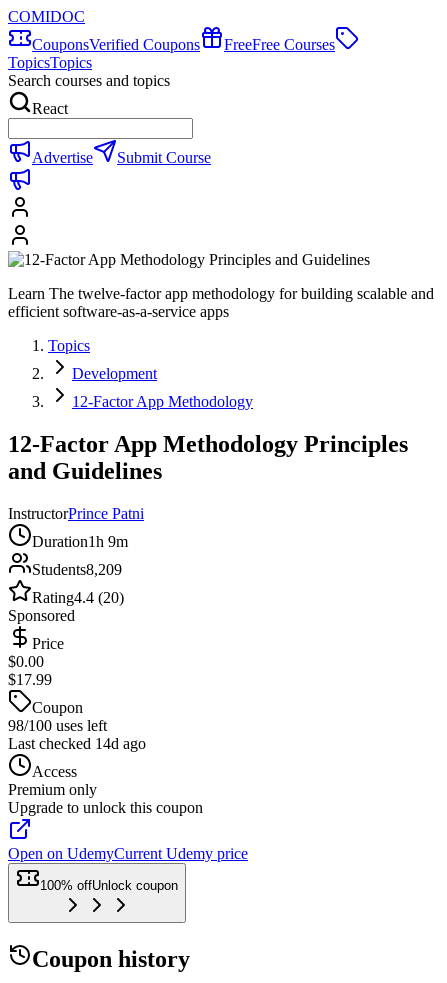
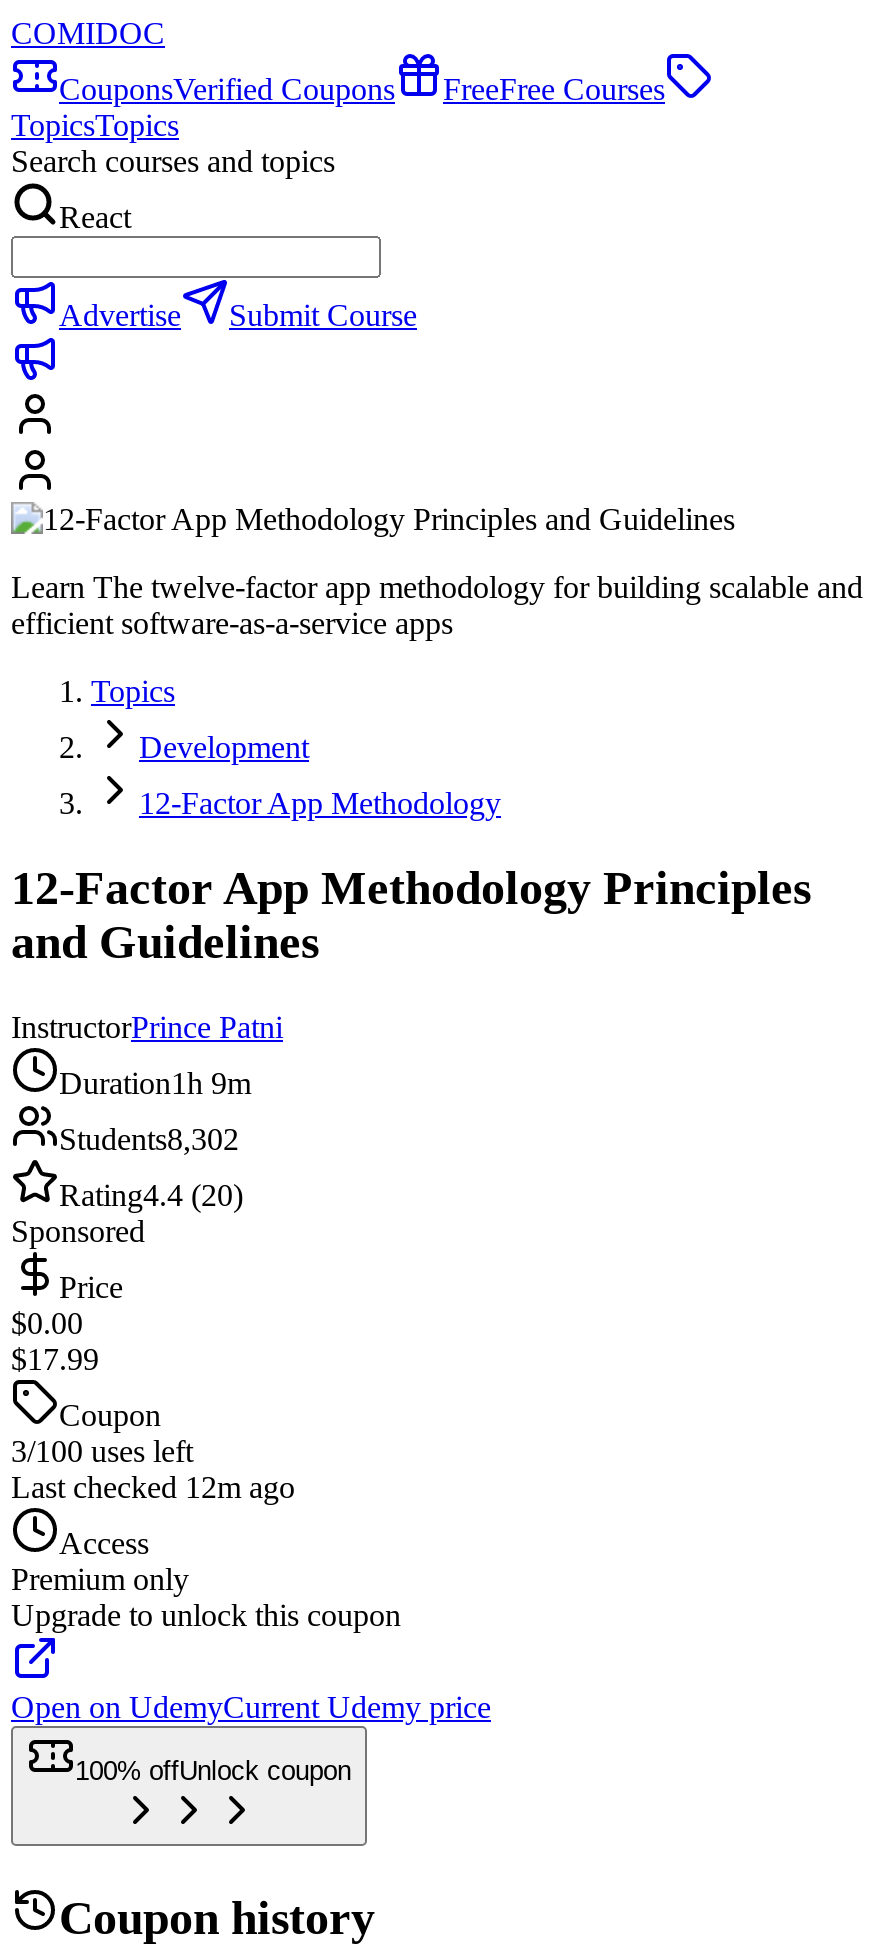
[32,561,122,578] Students8,209 -> [59,1122,239,1156] Students8,302
[8,717,107,734] 98/100 uses left -> [11,1434,193,1468] 3/100 uses left
[8,735,146,752] Last checked 14d ago -> [11,1470,295,1504] Last checked 12m ago

